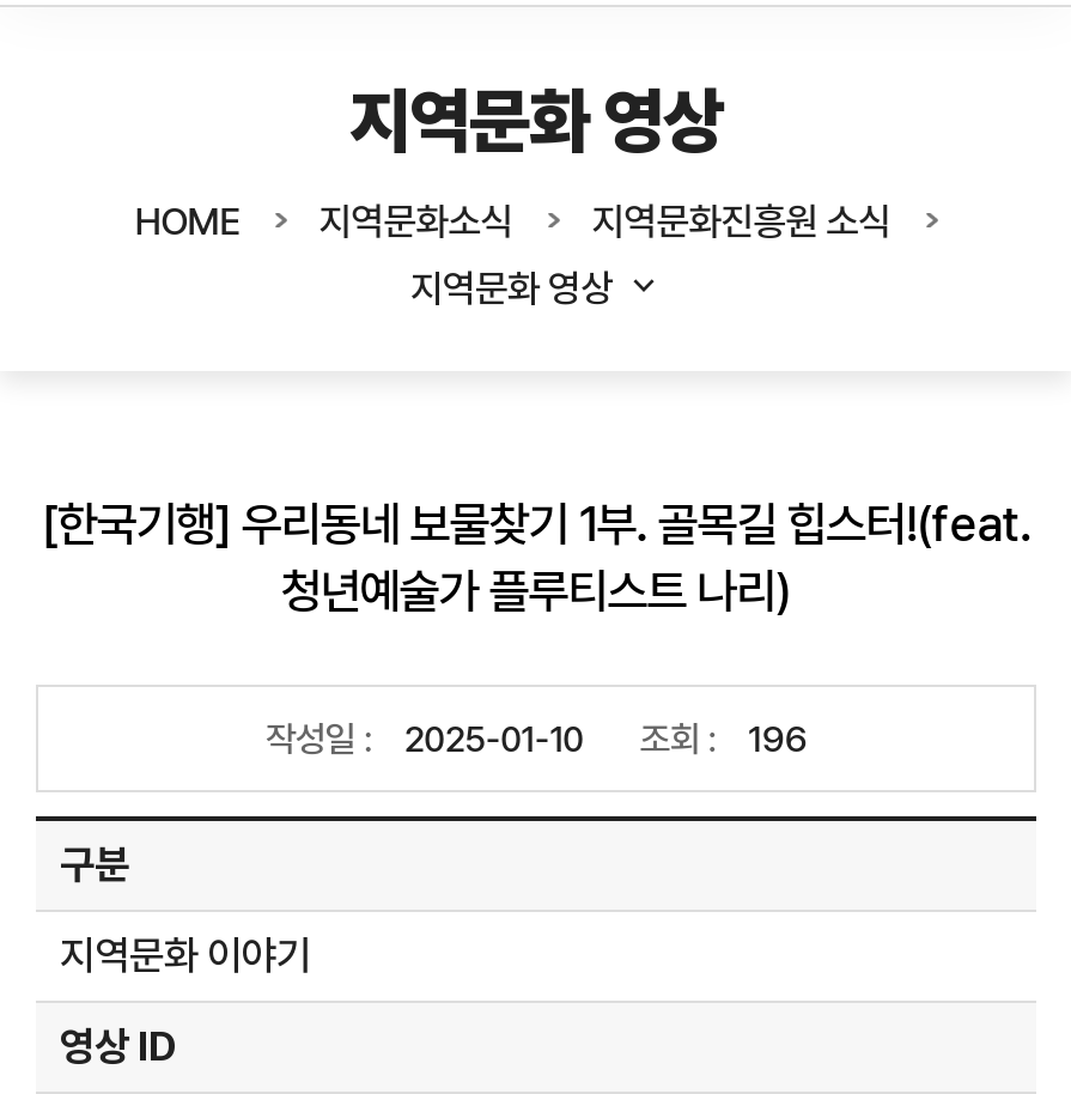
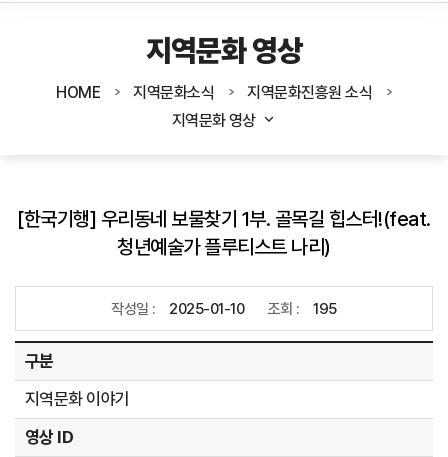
[265,718,807,761] 작성일 : 2025-01-10 조회 : 196 -> [111,300,337,318] 작성일 : 2025-01-10 조회 : 195

